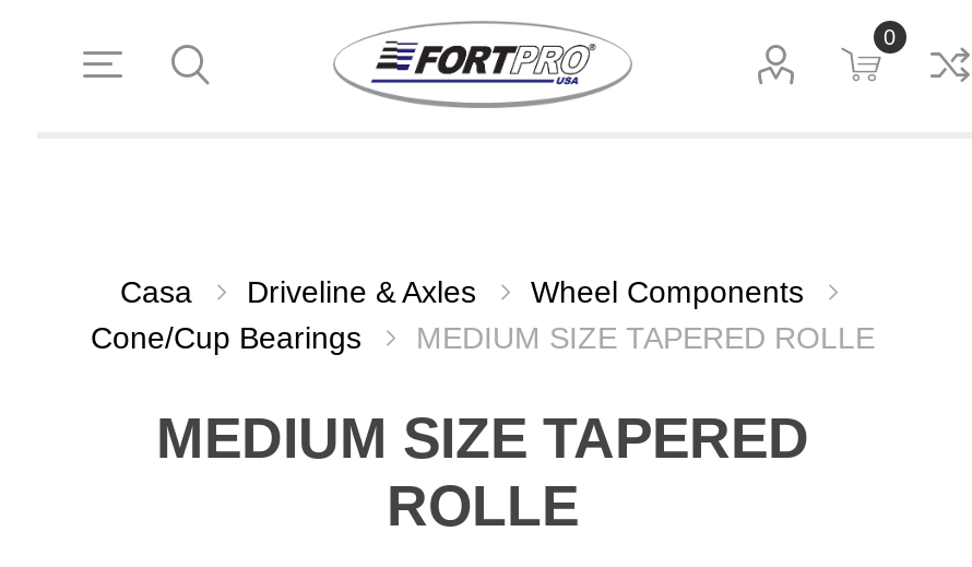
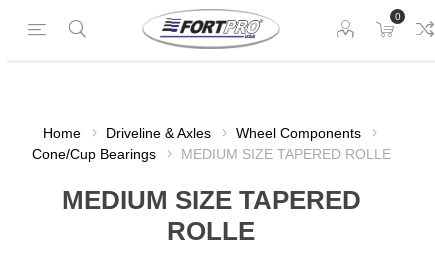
[120,274,192,309] Casa -> [42,125,80,141] Home

